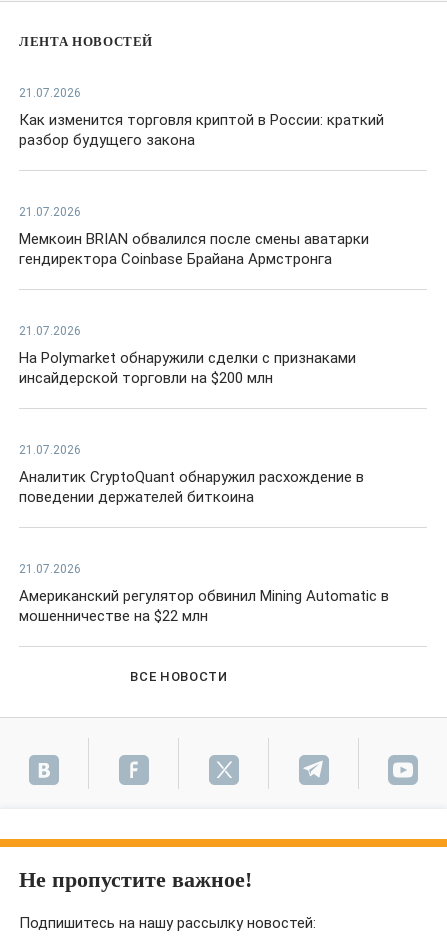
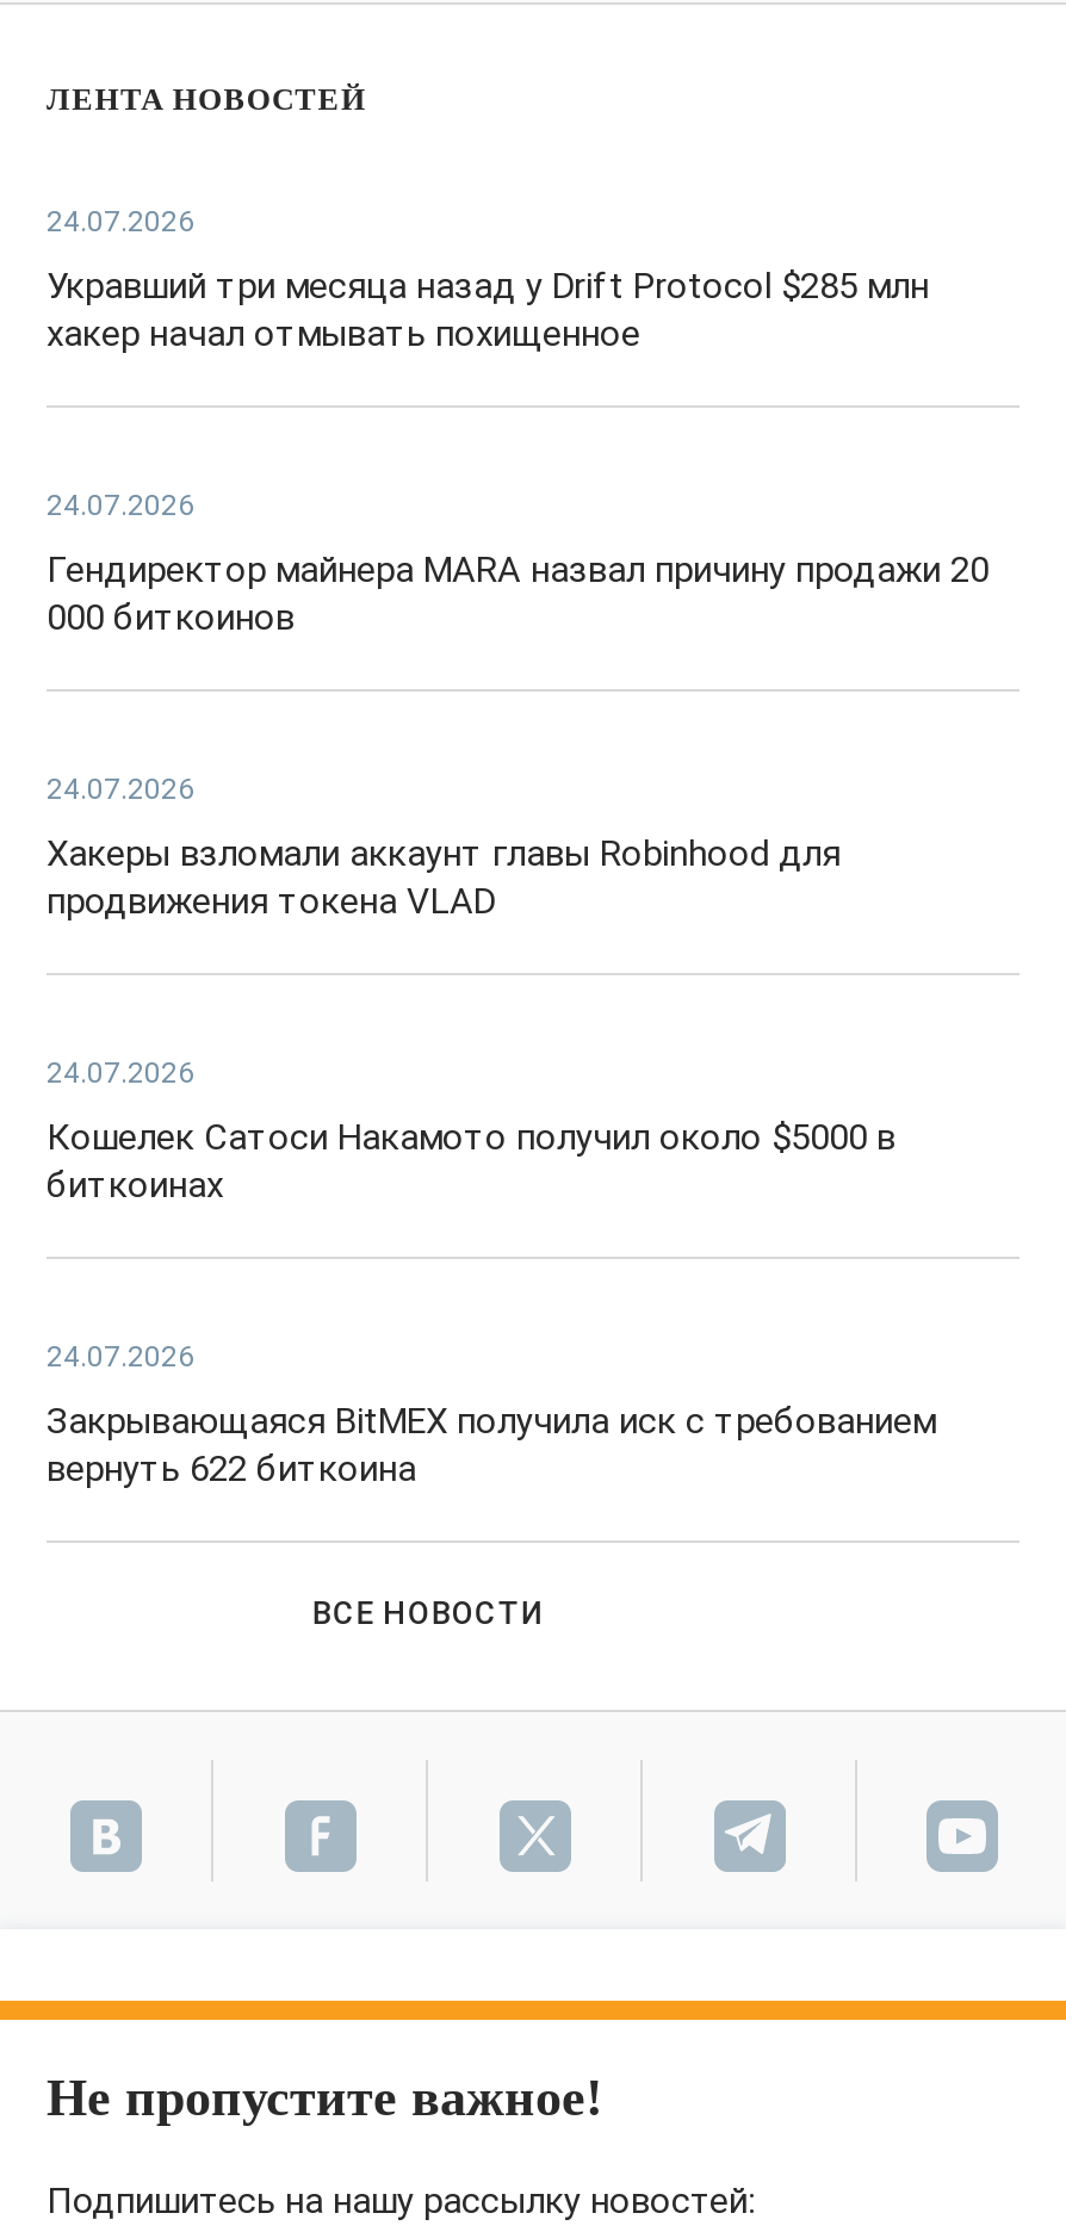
[19,86,81,100] 21.07.2026 -> [47,205,194,238] 24.07.2026
[19,111,384,149] Как изменится торговля криптой в России: краткий | разбор будущего закона -> [47,264,929,355] Укравший три месяца назад у Drift Protocol $285 млн | хакер начал отмывать похищенное
[19,205,81,219] 21.07.2026 -> [47,488,194,522] 24.07.2026
[19,230,369,268] Мемкоин BRIAN обвалился после смены аватарки | гендиректора Coinbase Брайана Армстронга -> [47,548,988,639] Гендиректор майнера MARA назвал причину продажи 20 | 000 биткоинов
[19,324,81,338] 21.07.2026 -> [47,772,194,806] 24.07.2026
[19,349,356,387] На Polymarket обнаружили сделки с признаками | инсайдерской торговли на $200 млн -> [47,832,841,922] Хакеры взломали аккаунт главы Robinhood для | продвижения токена VLAD
[19,443,81,457] 21.07.2026 -> [47,1056,194,1089] 24.07.2026
[19,468,364,506] Аналитик CryptoQuant обнаружил расхождение в | поведении держателей биткоина -> [47,1116,895,1206] Кошелек Сатоси Накамото получил около $5000 в | биткоинах
[19,562,81,576] 21.07.2026 -> [47,1340,194,1373] 24.07.2026
[19,587,389,625] Американский регулятор обвинил Mining Automatic в | мошенничестве на $22 млн -> [47,1399,936,1490] Закрывающаяся BitMEX получила иск с требованием | вернуть 622 биткоина

